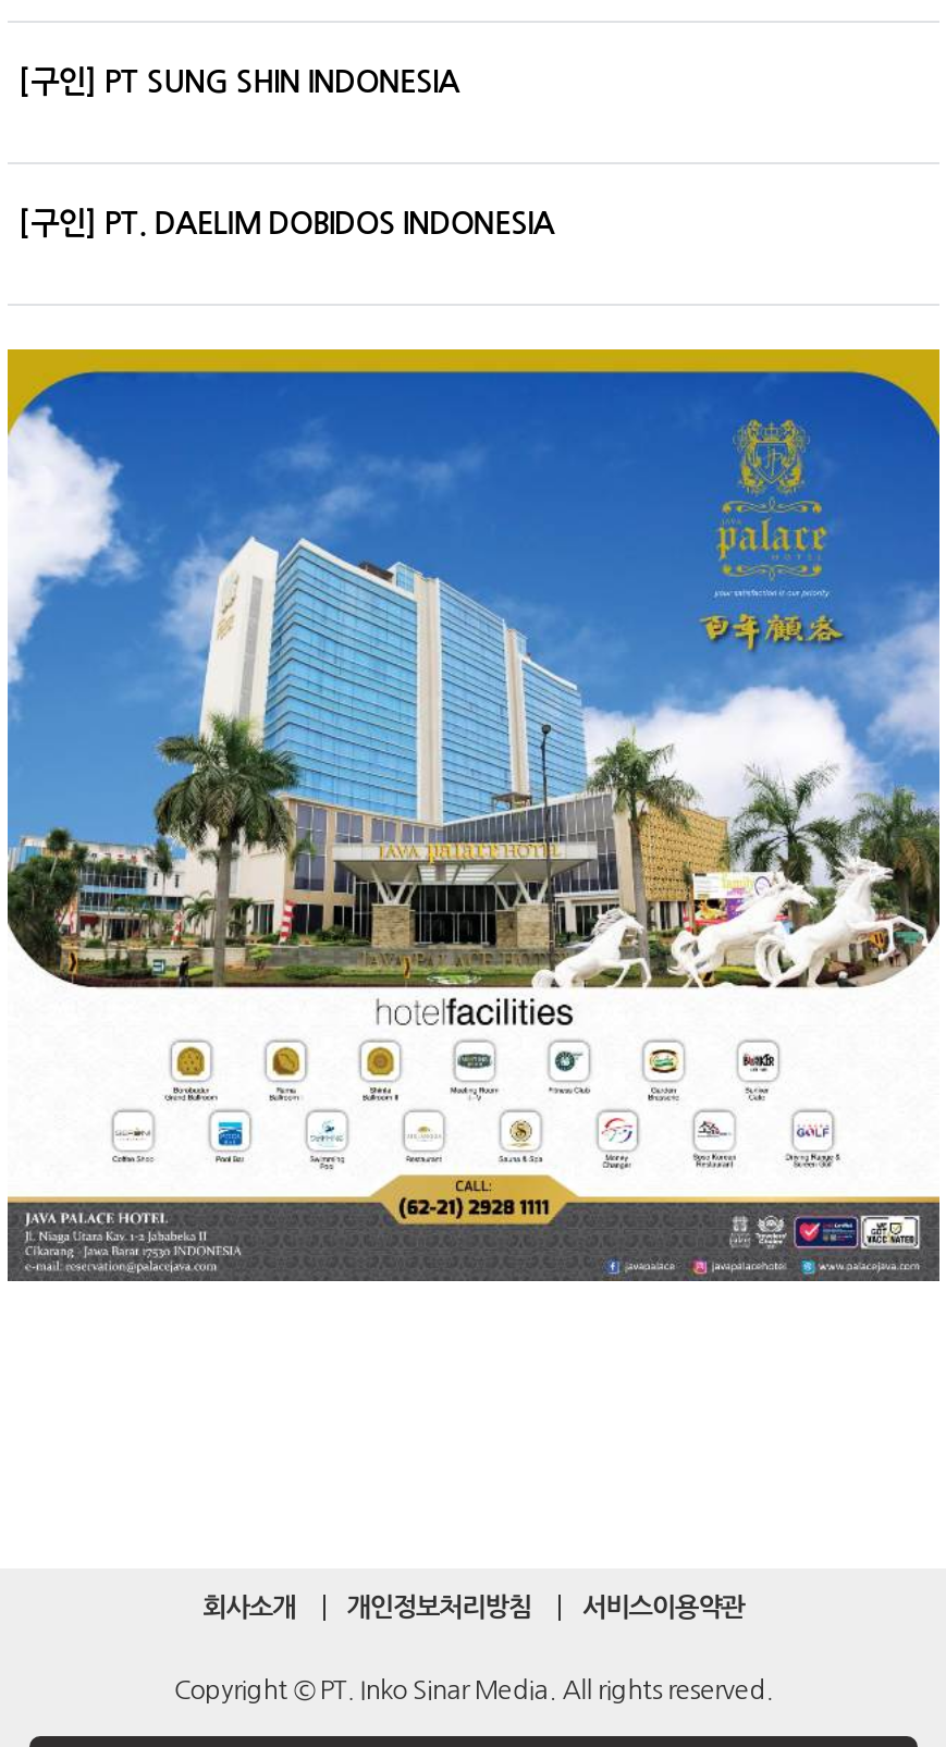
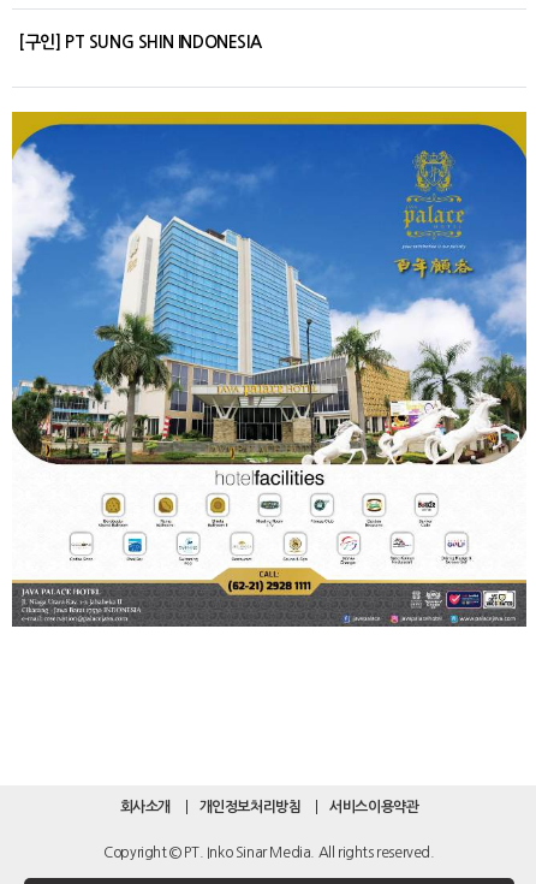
[19,207,554,238] [구인] PT. DAELIM DOBIDOS INDONESIA -> none

